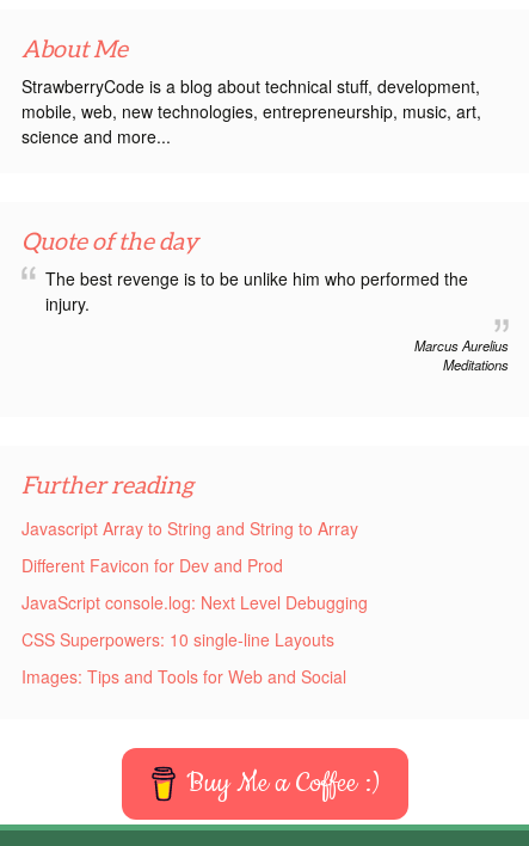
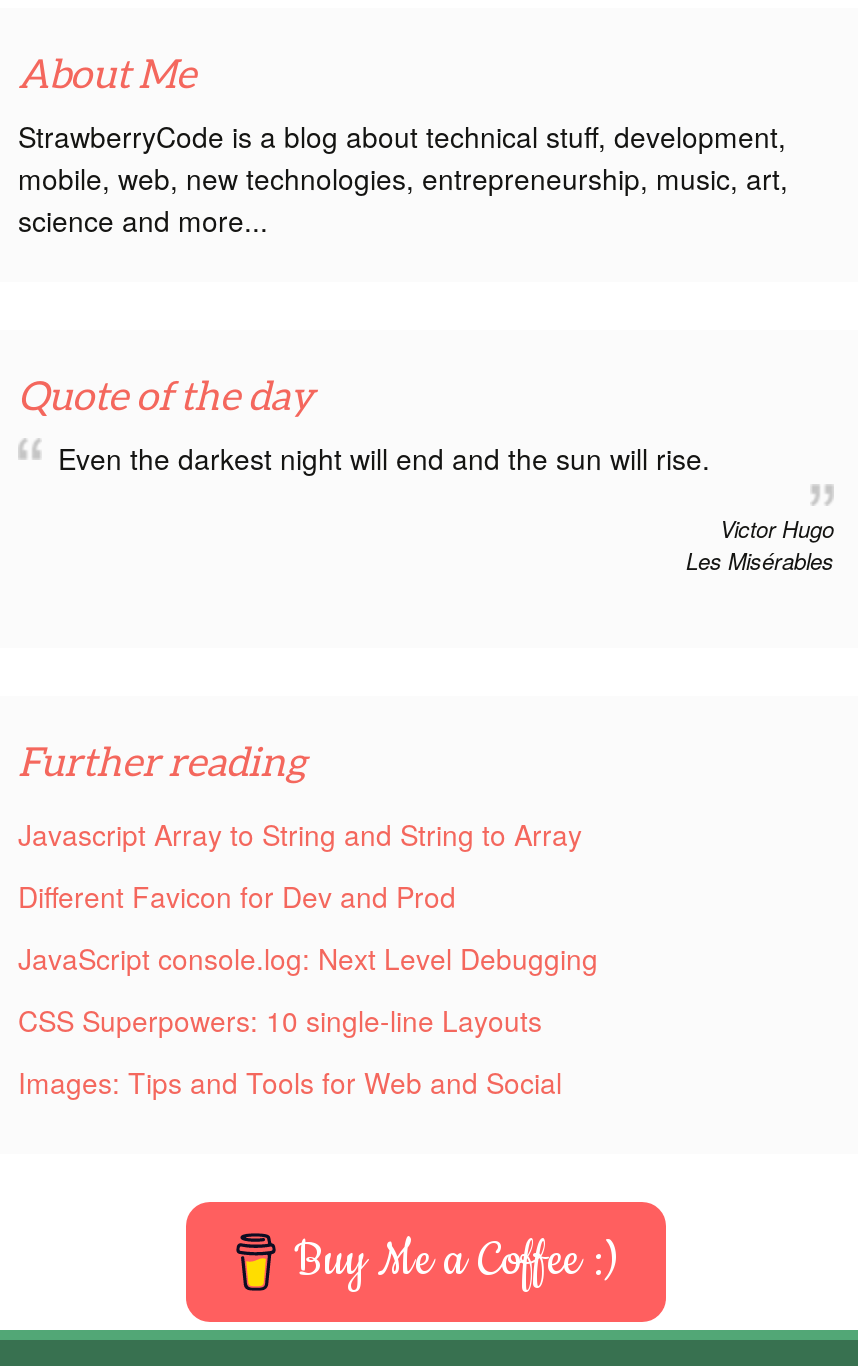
[45,266,468,315] The best revenge is to be unlike him who performed the | injury. -> [58,438,710,478] Even the darkest night will end and the sun will rise.
[414,336,509,374] Marcus Aurelius | Meditations -> [686,512,834,576] Victor Hugo | Les Misérables

